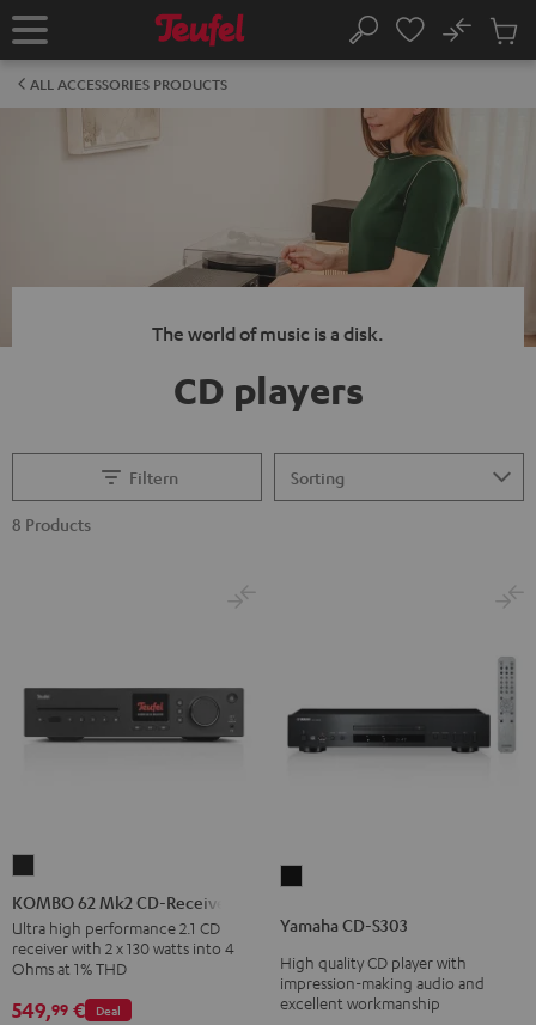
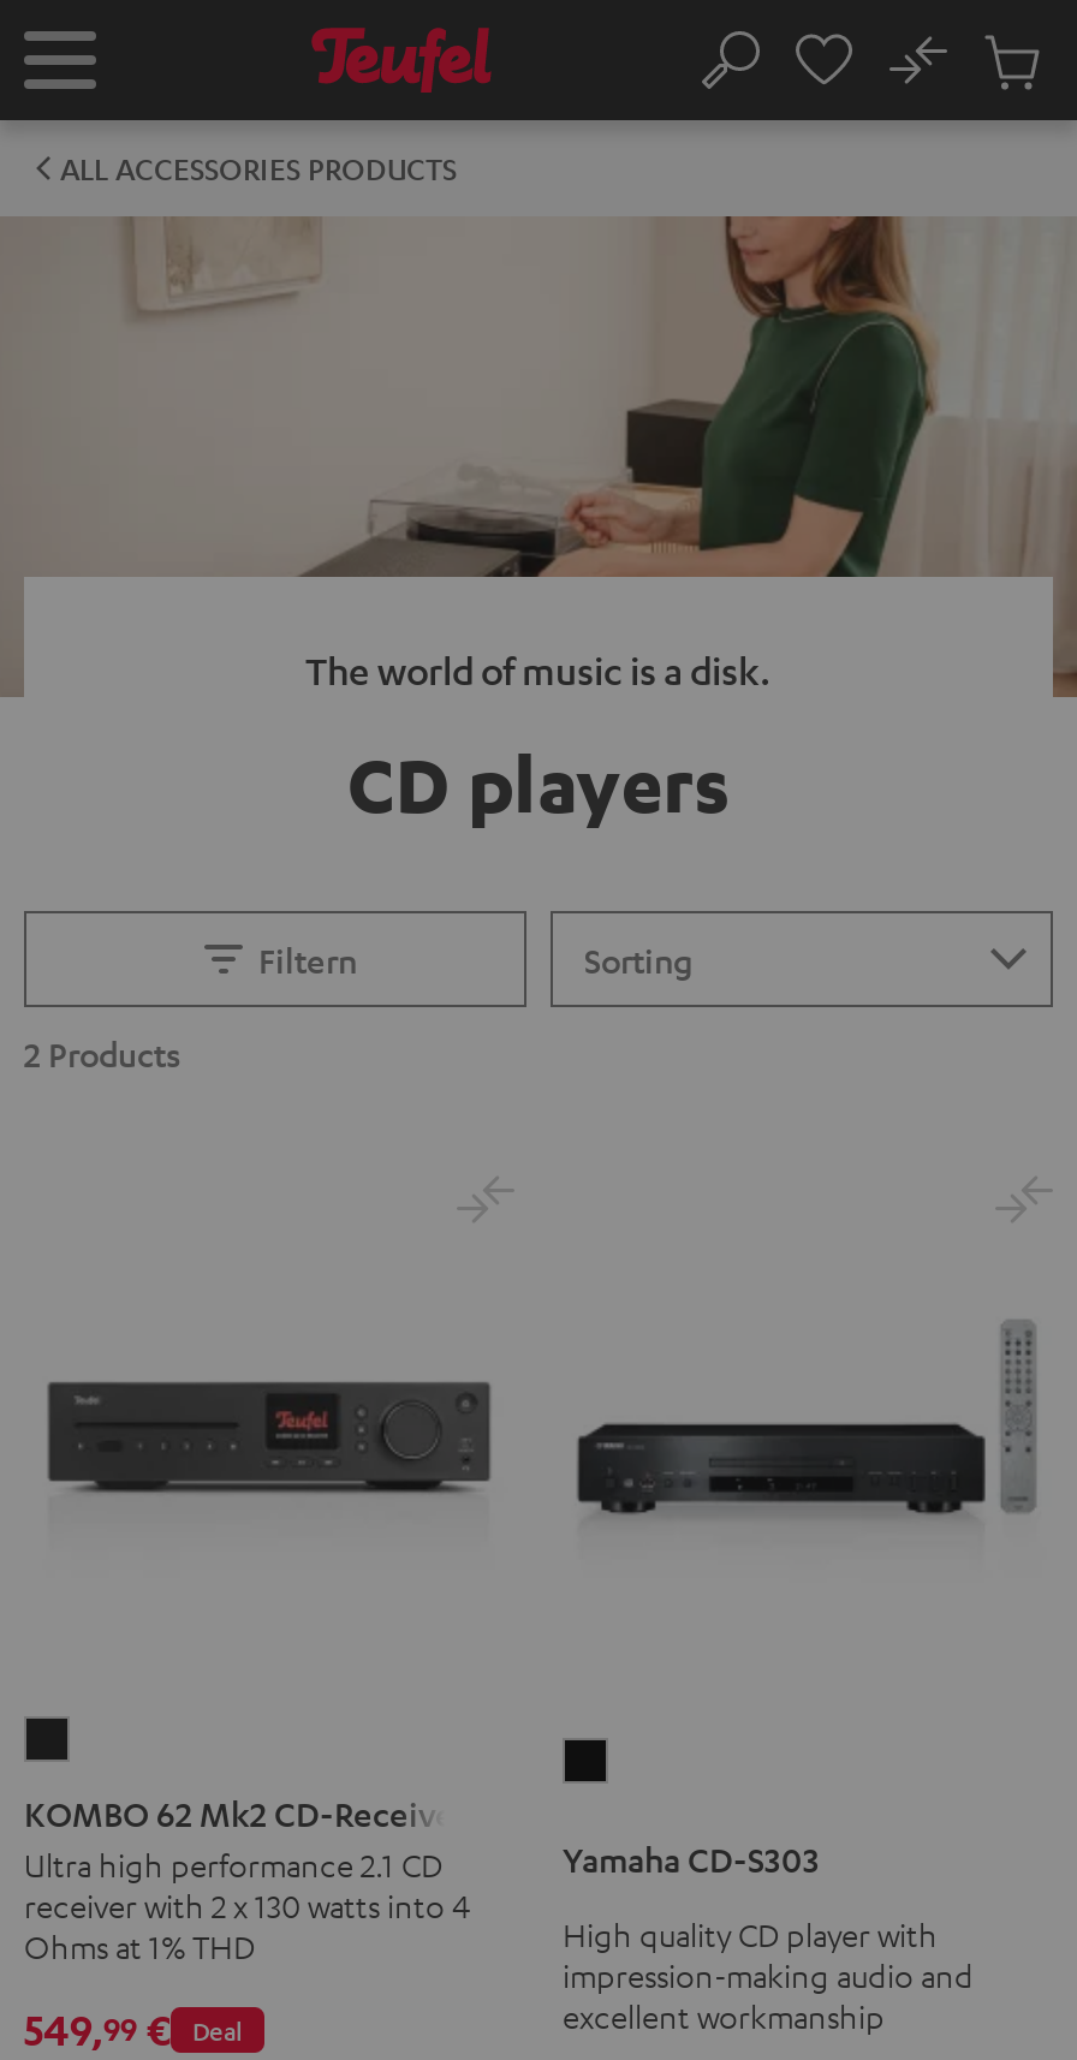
[12,513,91,535] 8 Products -> [24,1031,180,1074] 2 Products

